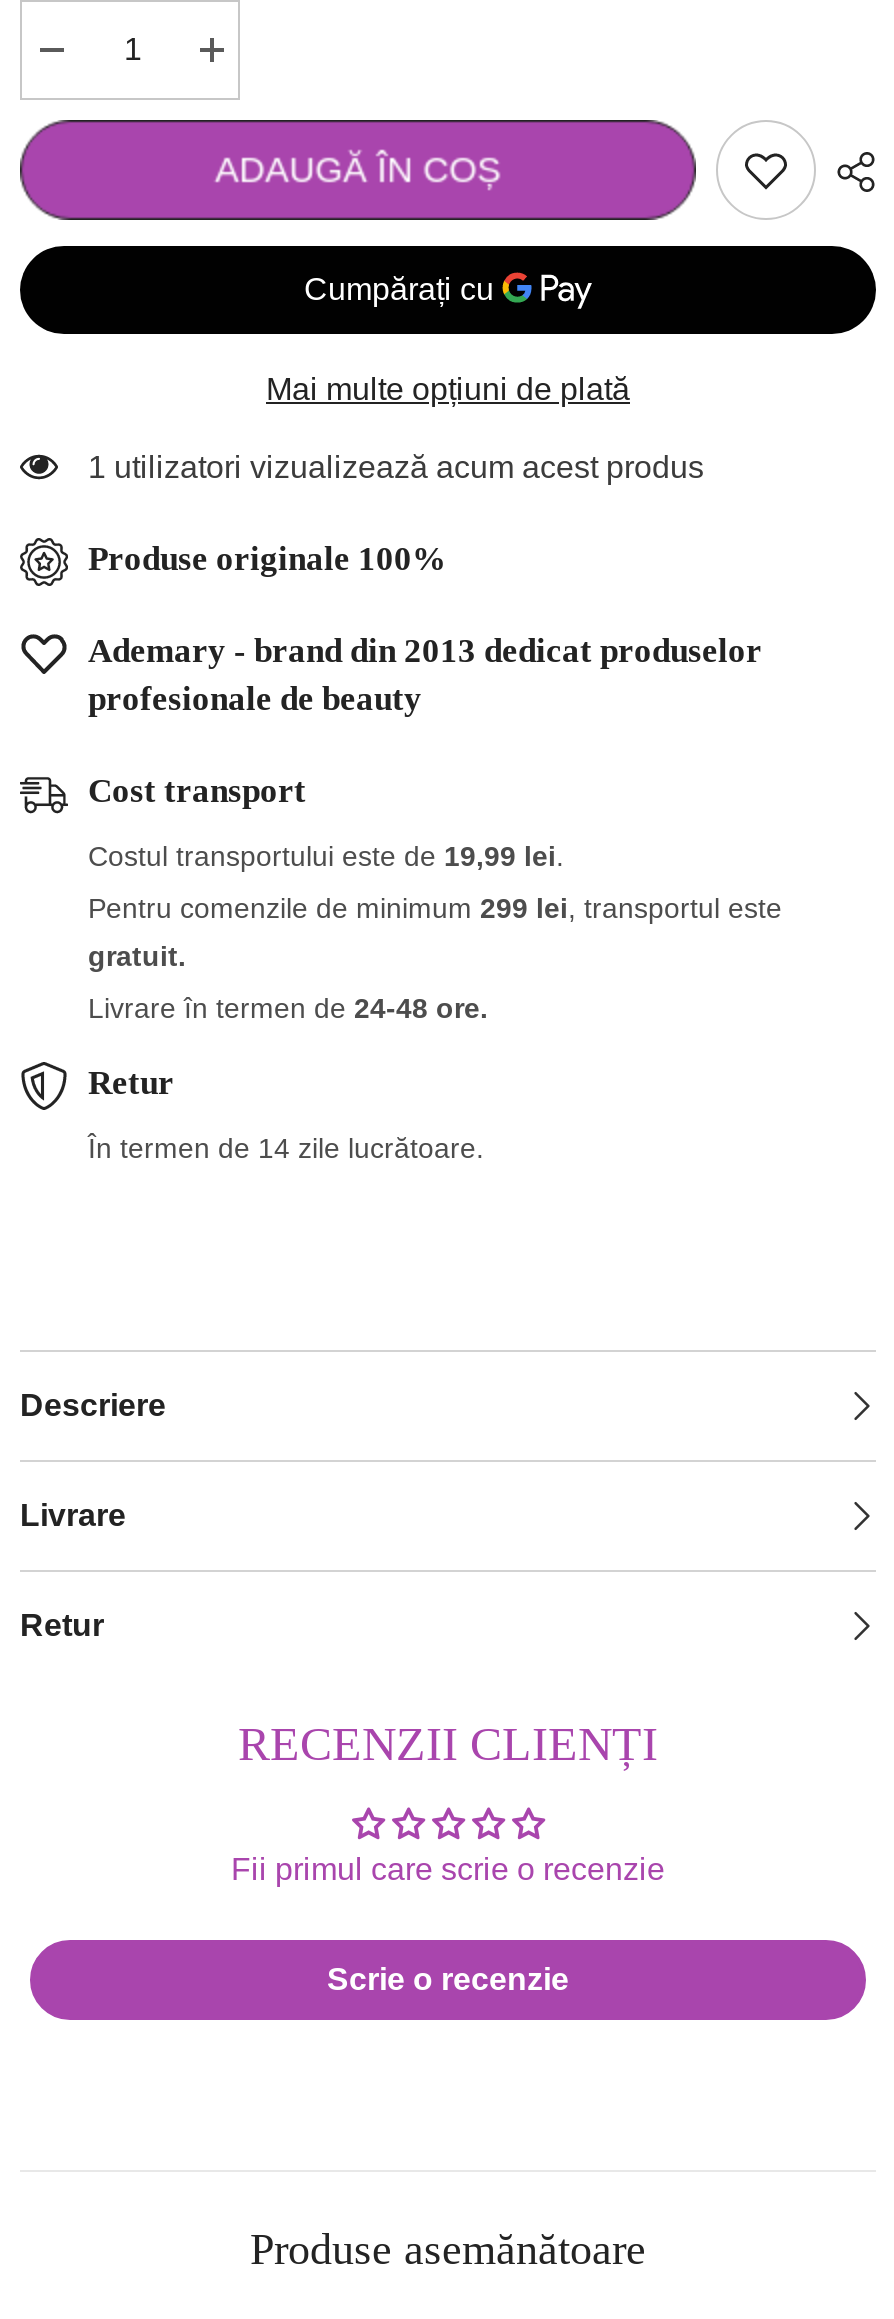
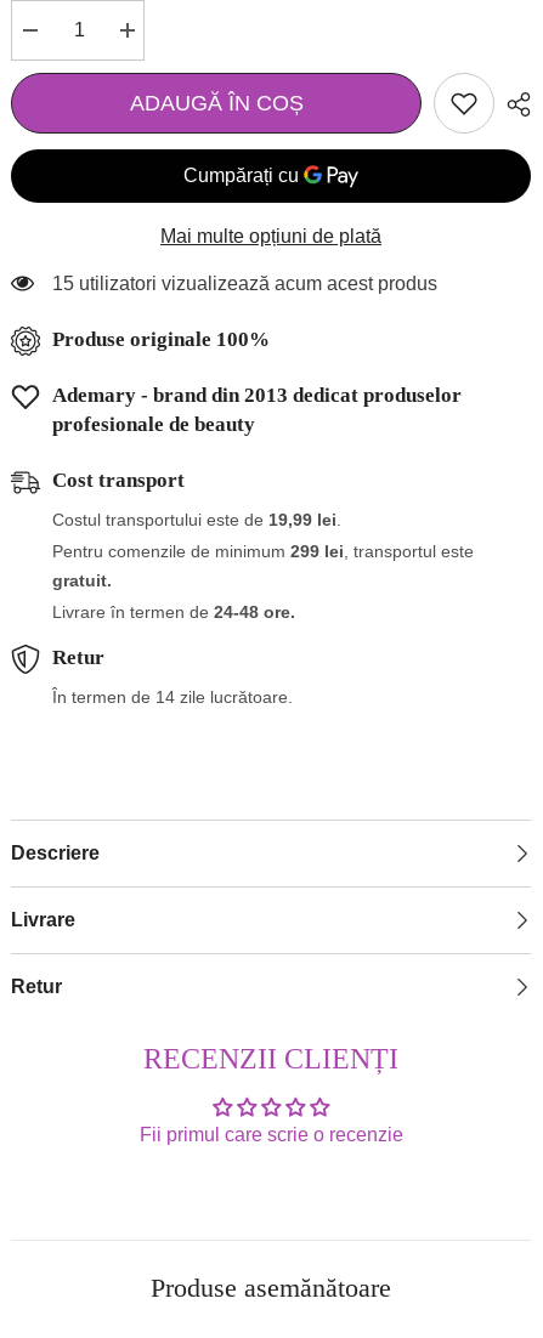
[88,451,704,485] 1 utilizatori vizualizează acum acest produs -> [52,274,437,294] 15 utilizatori vizualizează acum acest produs
[327,1963,569,1997] Scrie o recenzie -> none

